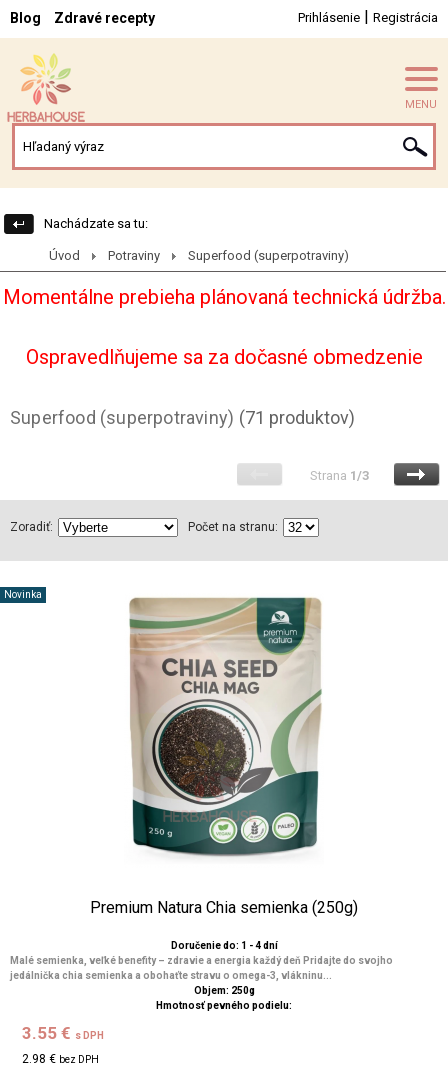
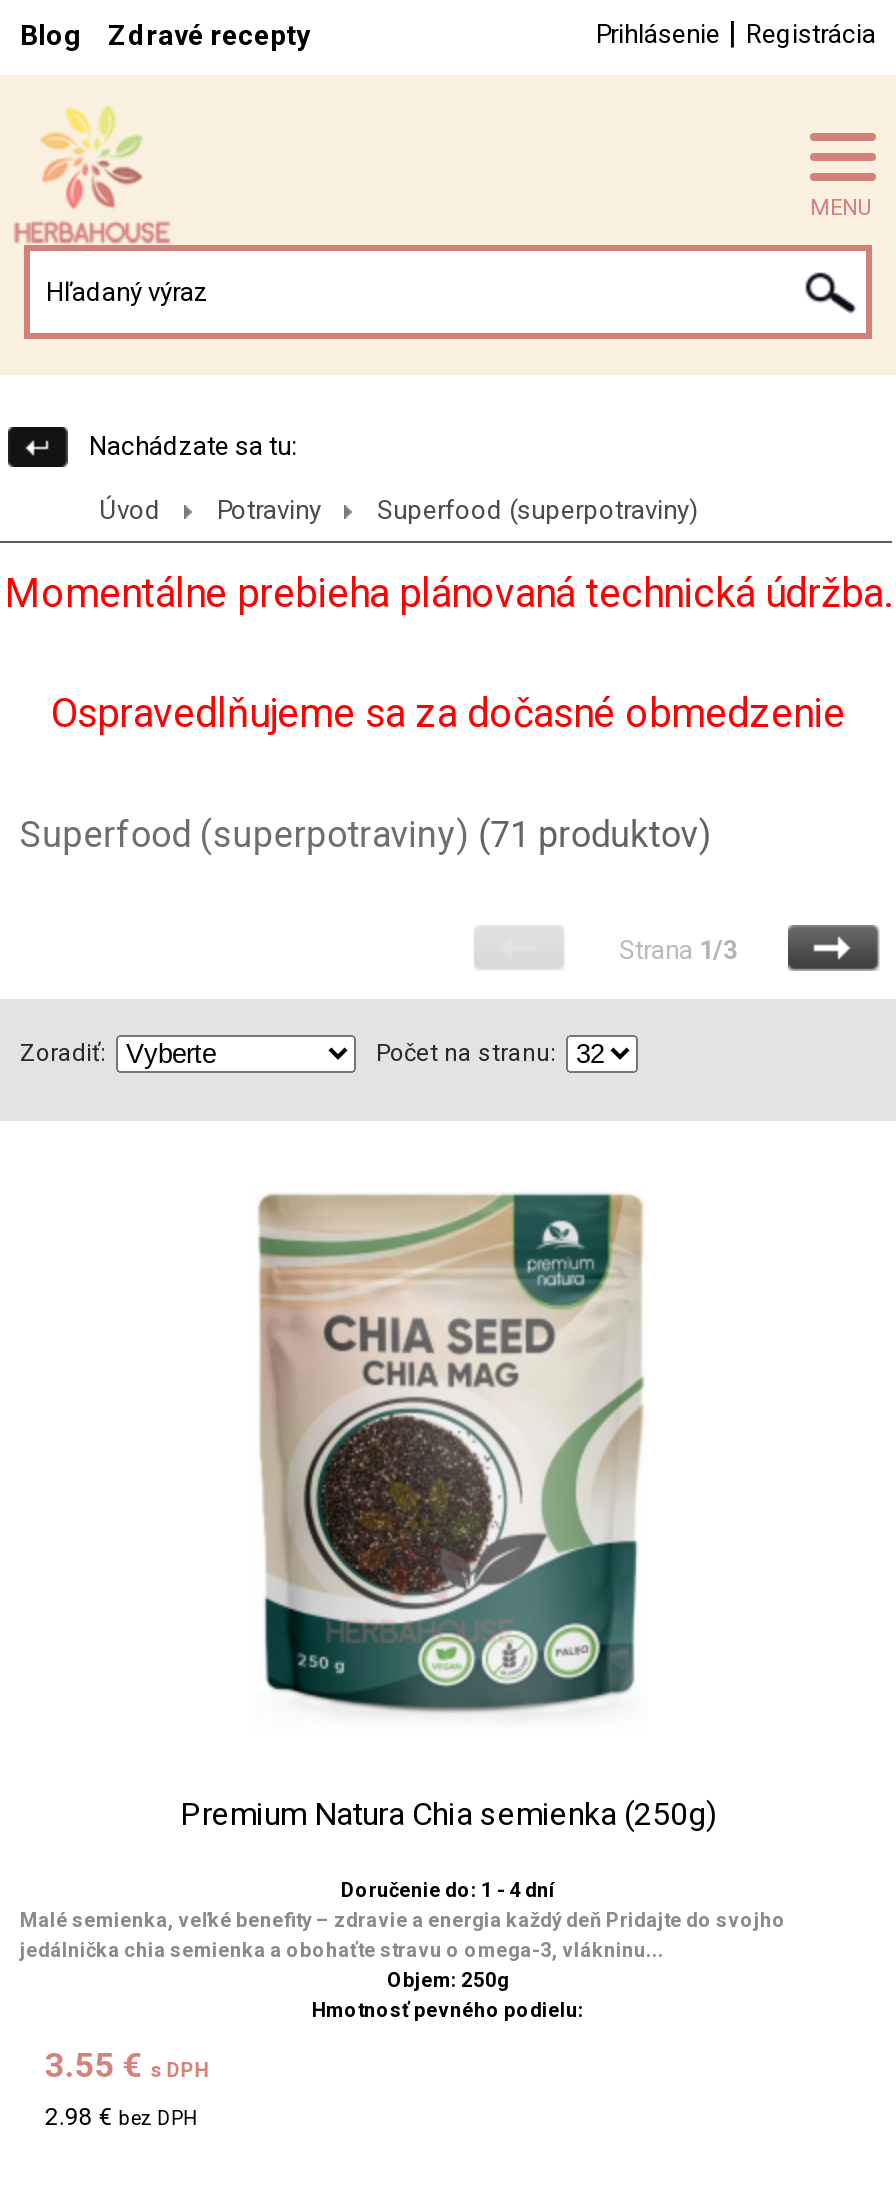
[4,589,42,600] Novinka -> none

